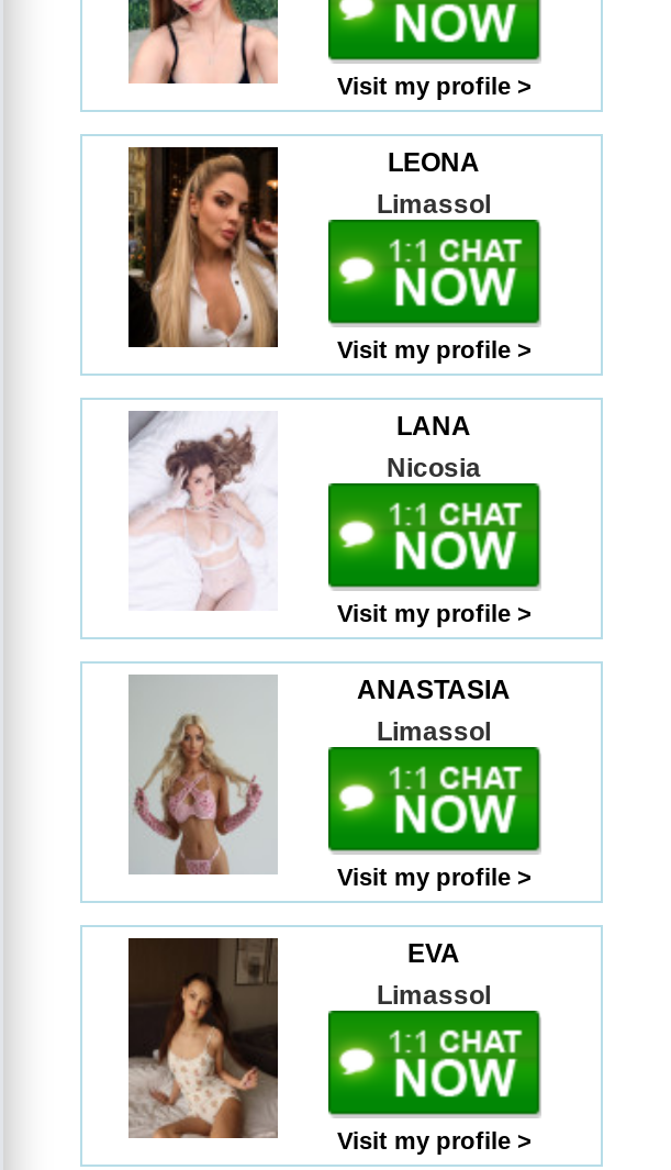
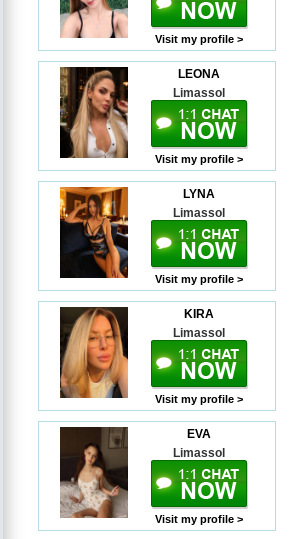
[126,409,278,611] [image] -> [59,186,129,279] [image]
[387,411,481,483] LANA | Nicosia -> [173,187,225,220] LYNA | Limassol
[131,675,278,874] [image] -> [60,306,129,399] [image]
[357,675,511,705] ANASTASIA -> [184,307,214,321] KIRA

